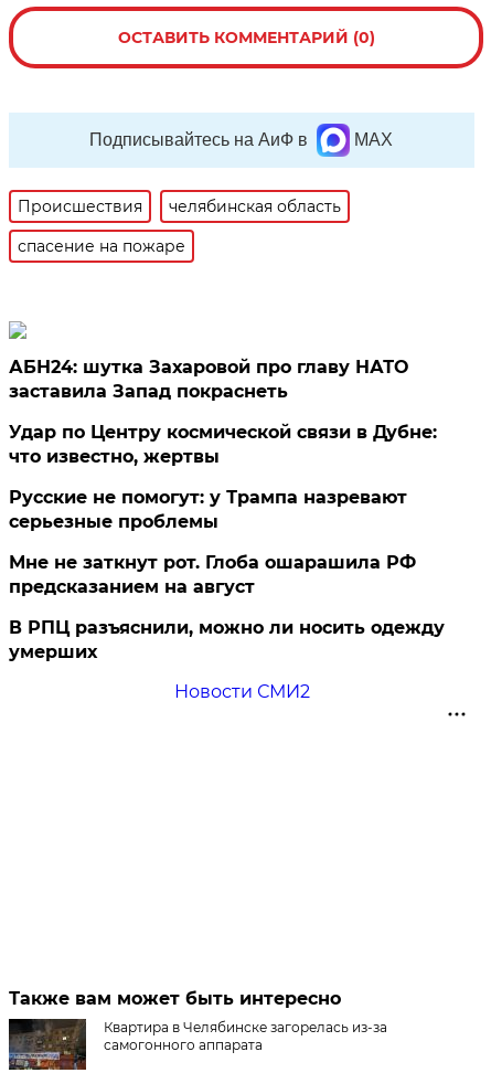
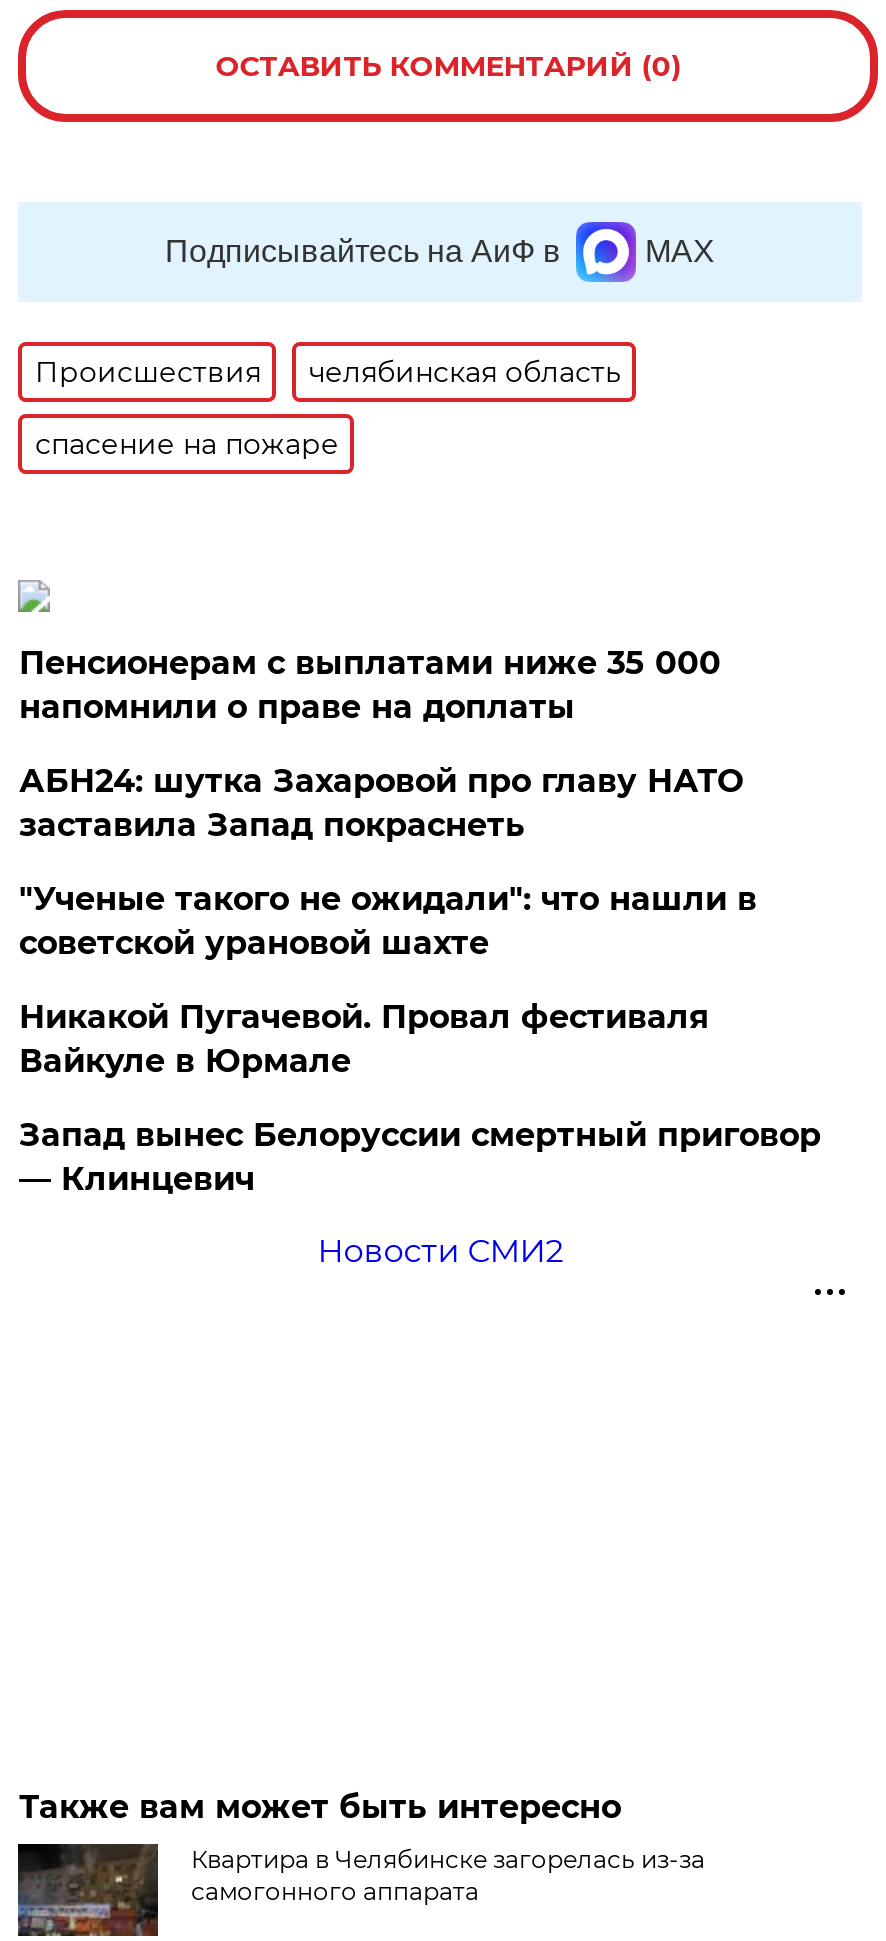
none -> [19,644,721,726] Пенсионерам с выплатами ниже 35 000 | напомнили о праве на доплаты
moved [9,356,409,402] -> [19,762,743,844]: АБН24: шутка Захаровой про главу НАТО | заставила Запад покраснеть
[9,422,445,662] Удар по Центру космической связи в Дубне: | что известно, жертвы | Русские не помогут: у Трампа назревают | серьезные проблемы | Мне не заткнут рот. Глоба ошарашила РФ | предсказанием на август | В РПЦ разъяснили, можно ли носить одежду | умерших -> [19,880,821,1198] "Ученые такого не ожидали": что нашли в | советской урановой шахте | Никакой Пугачевой. Провал фестиваля | Вайкуле в Юрмале | Запад вынес Белоруссии смертный приговор | — Клинцевич

